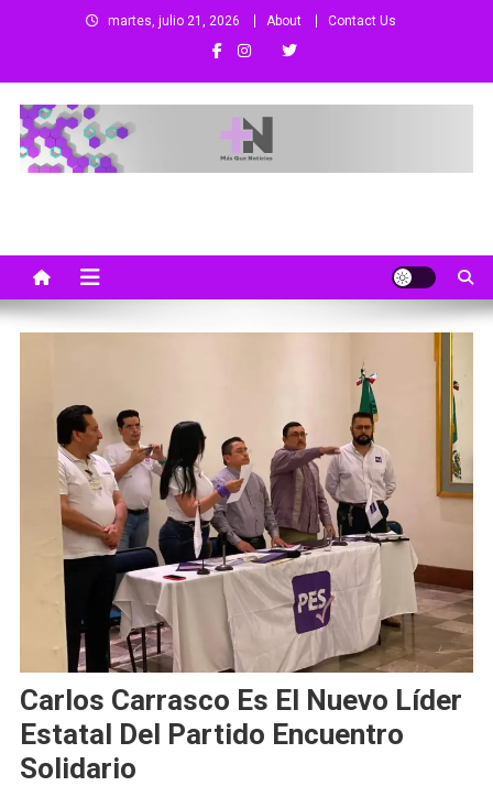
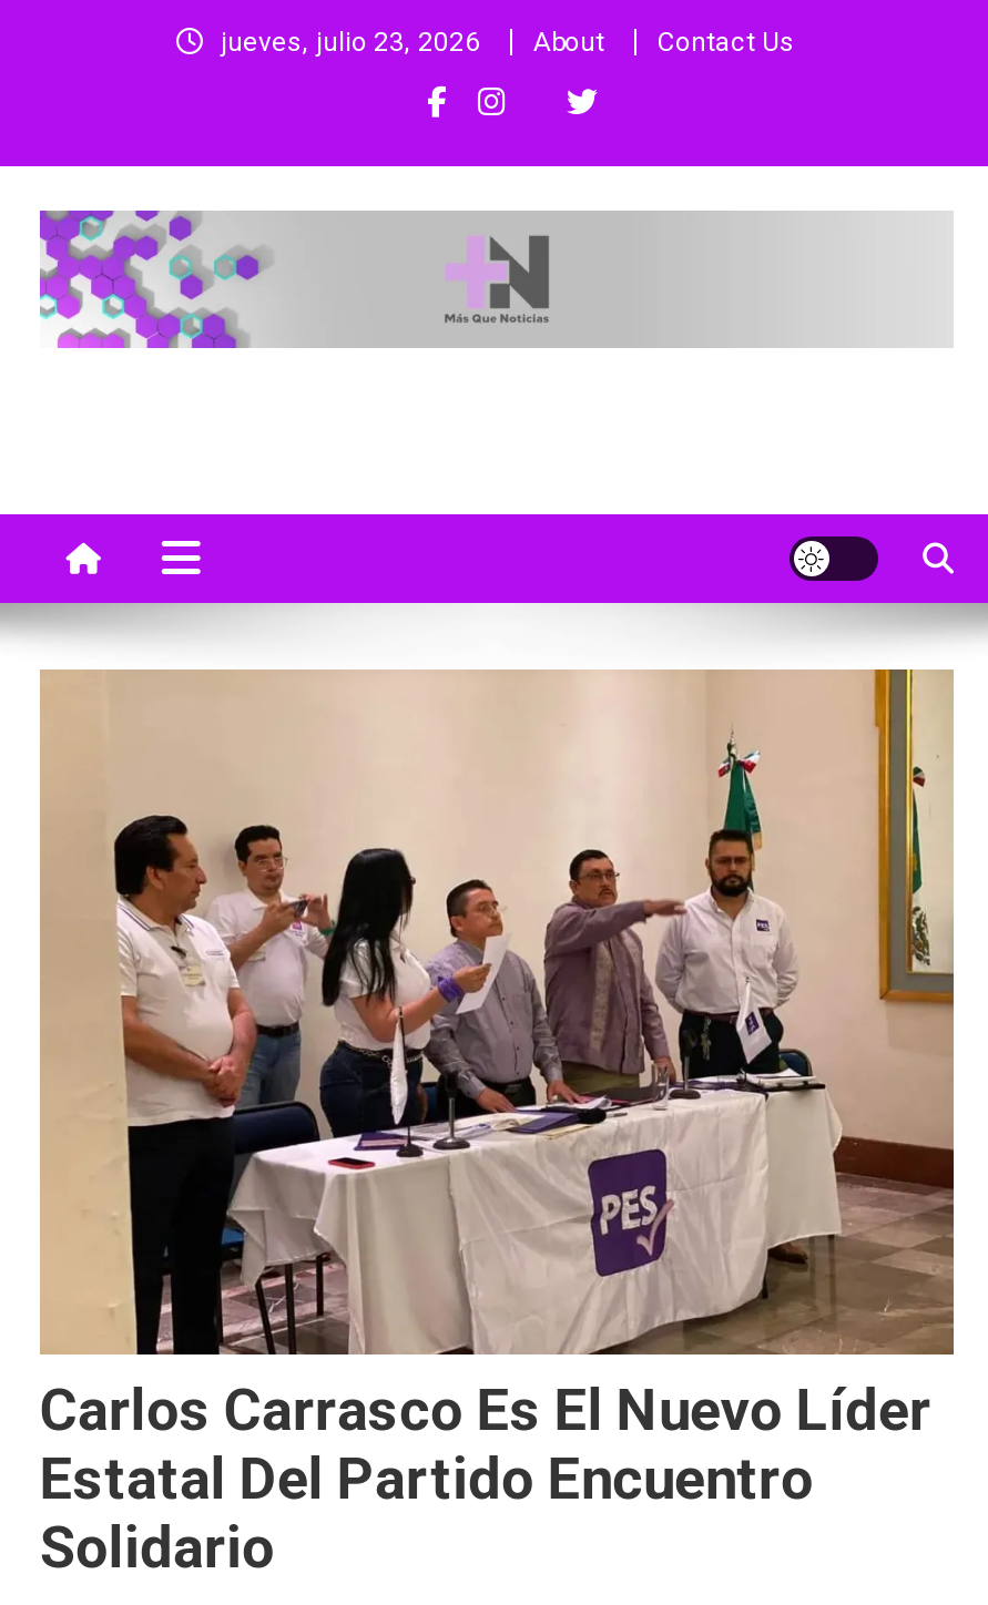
[108,13,396,29] martes, julio 21, 2026 About Contact Us -> [221,27,795,58] jueves, julio 23, 2026 About Contact Us

